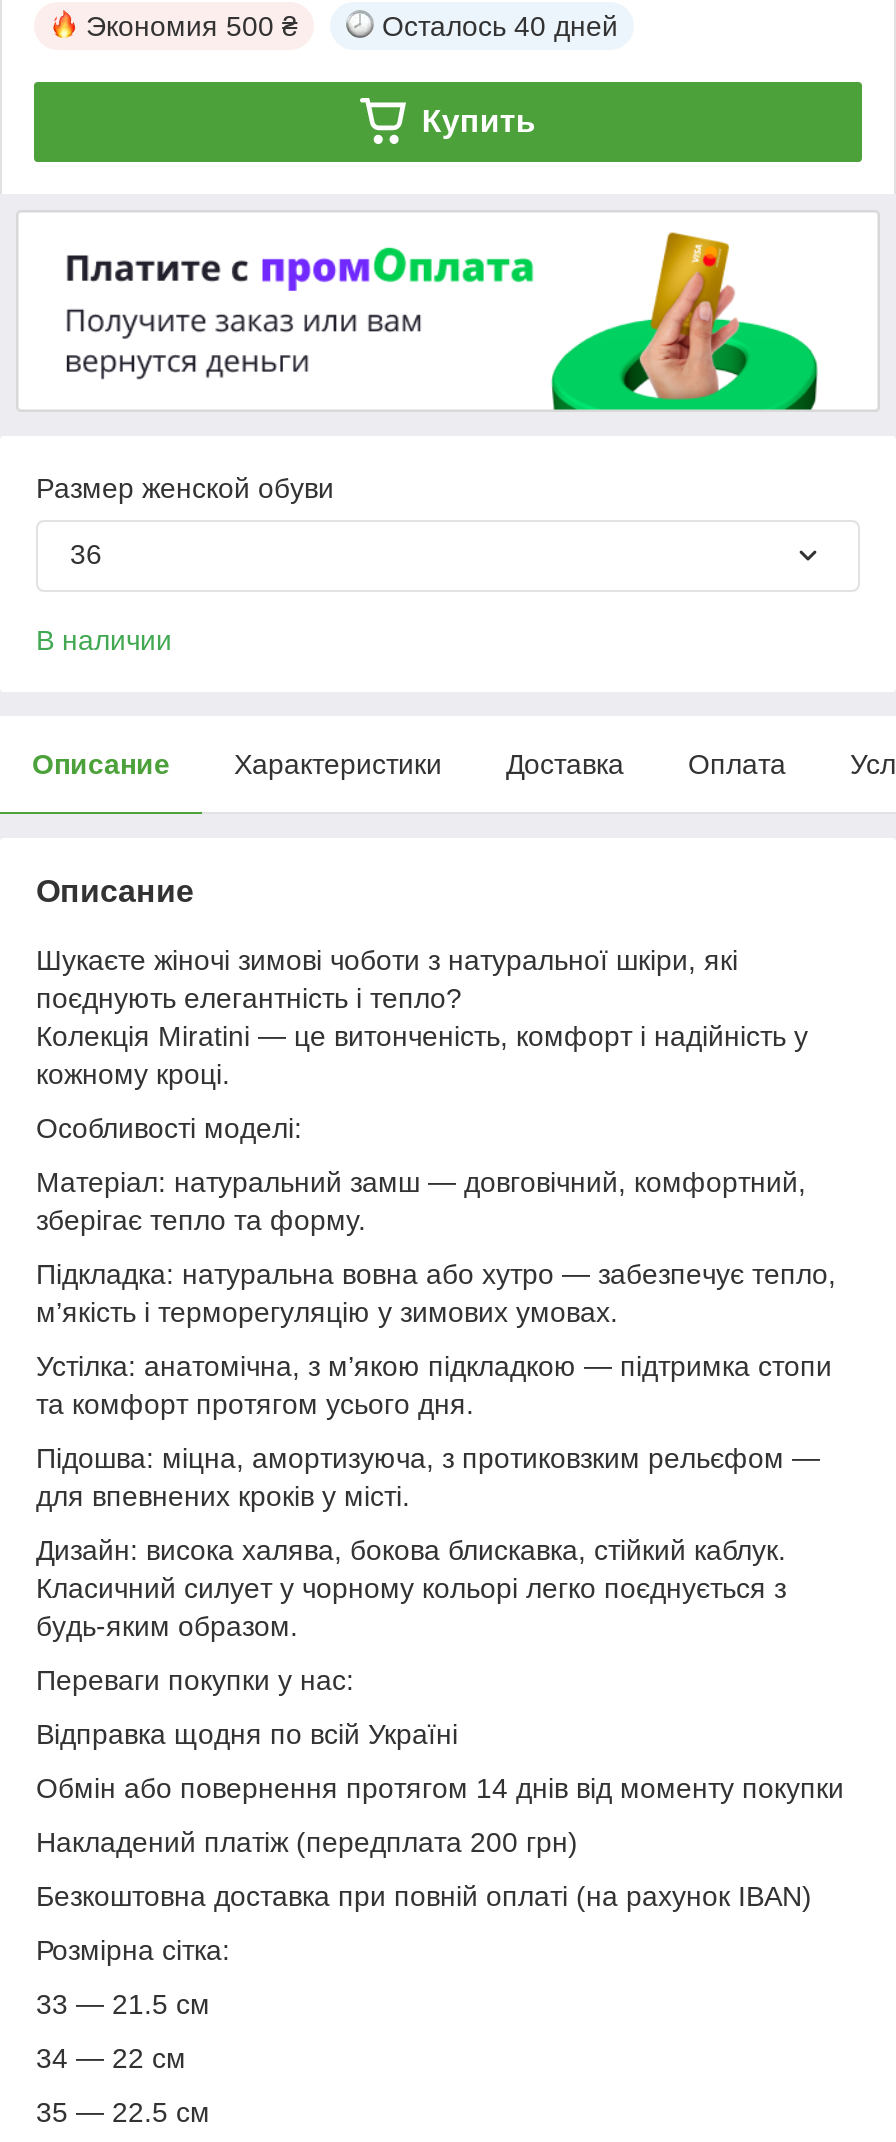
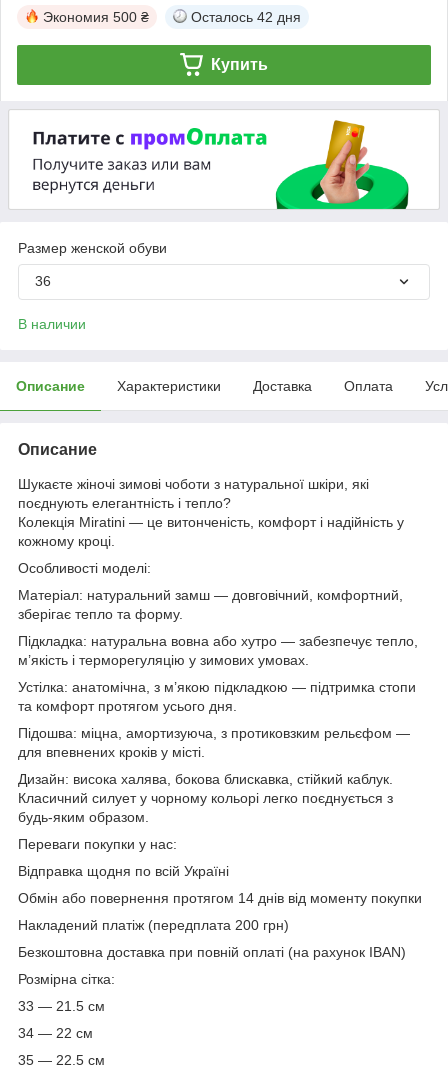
[382,10,618,42] Осталось 40 дней -> [191,9,301,25] Осталось 42 дня

